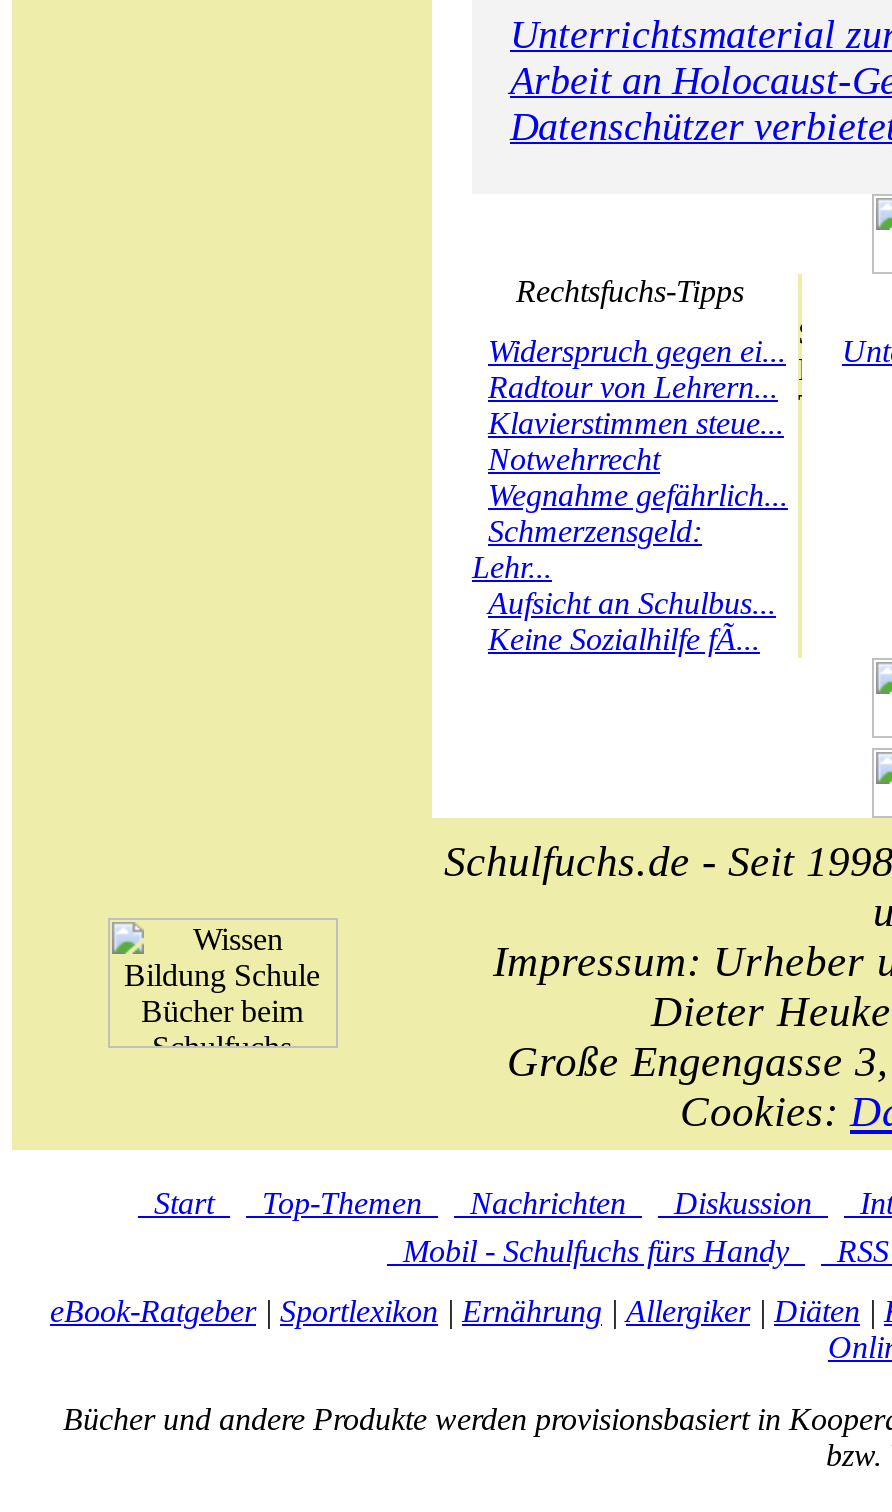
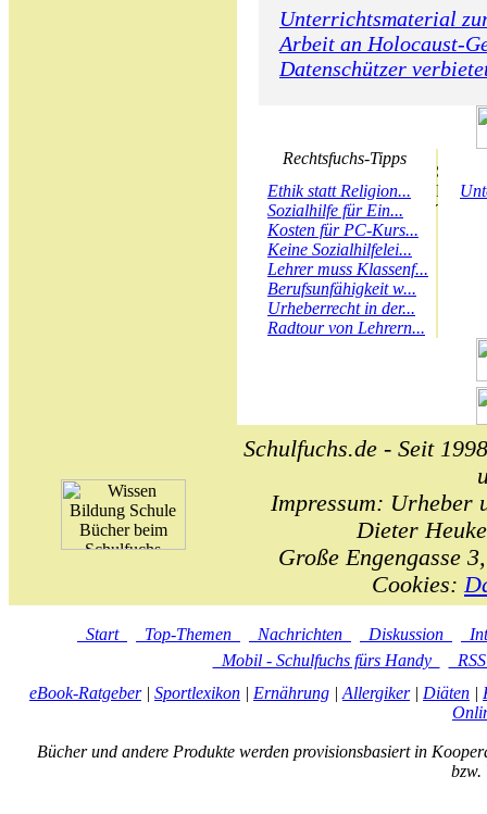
[488,334,786,368] Widerspruch gegen ei... -> [267,181,428,317] Ethik statt Religion... | Sozialhilfe für Ein... | Kosten für PC-Kurs... | Keine Sozialhilfelei... | Lehrer muss Klassenf... | Berufsunfähigkeit w... | Urheberrecht in der...
moved [488,370,778,404] -> [267,318,425,337]: Radtour von Lehrern...
[472,406,788,656] Klavierstimmen steue... | Notwehrrecht | Wegnahme gefährlich... | Schmerzensgeld: | Lehr... | Aufsicht an Schulbus... | Keine Sozialhilfe fÃ... -> none

